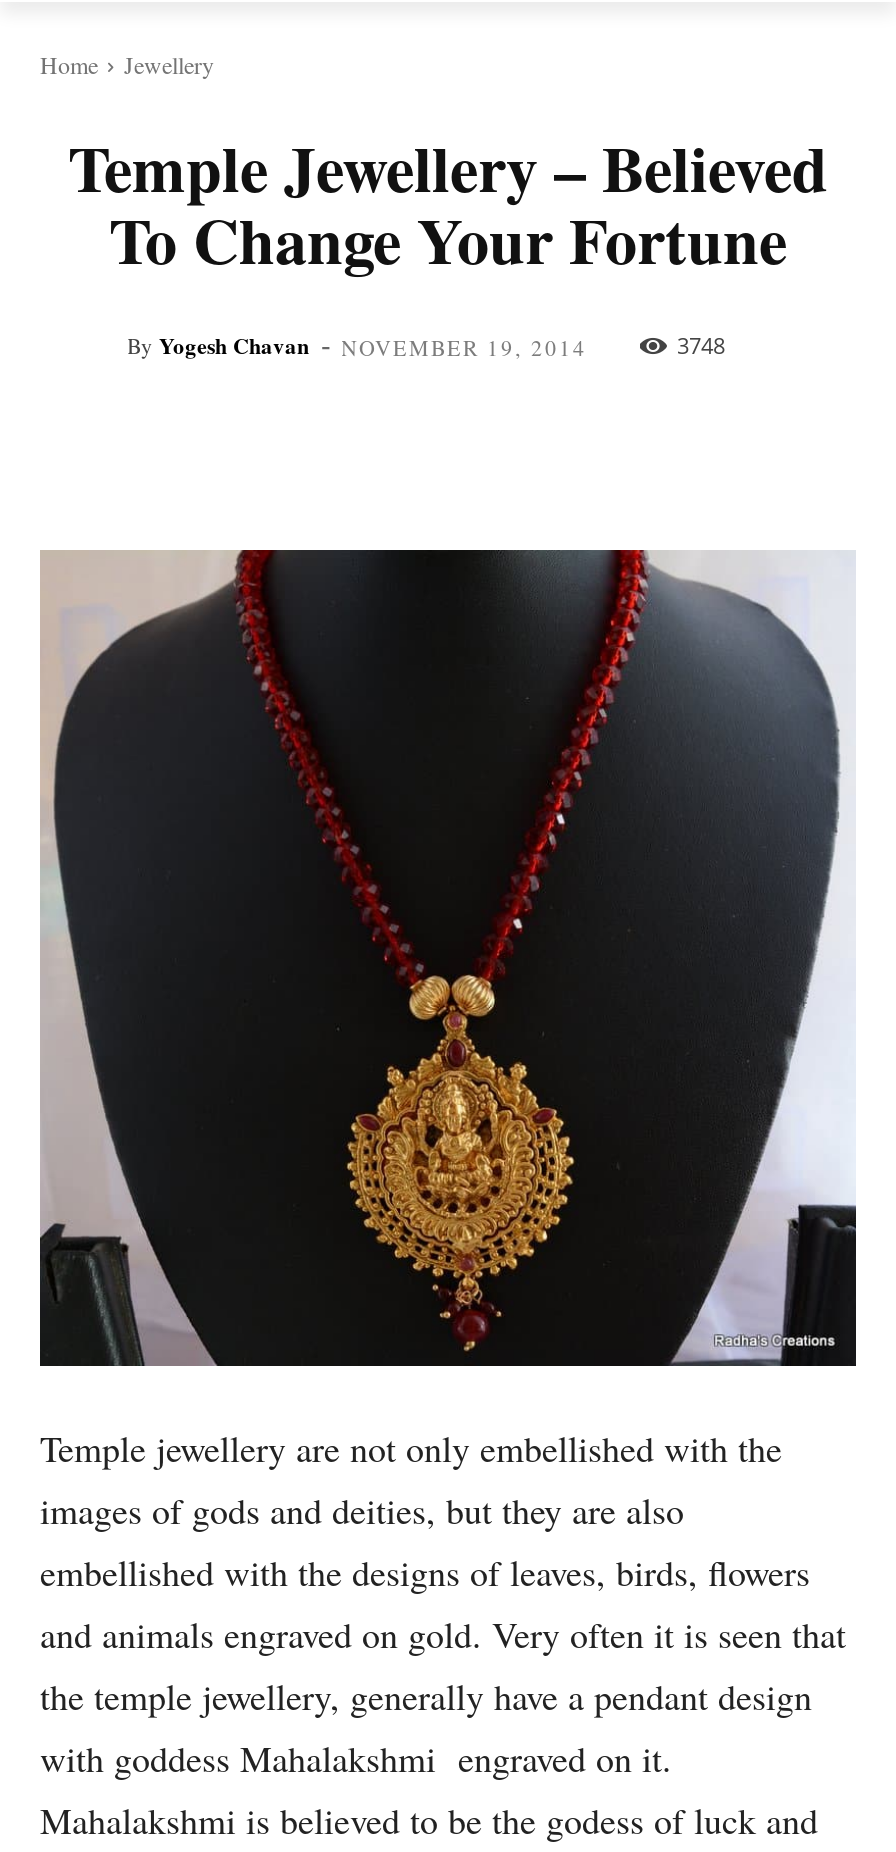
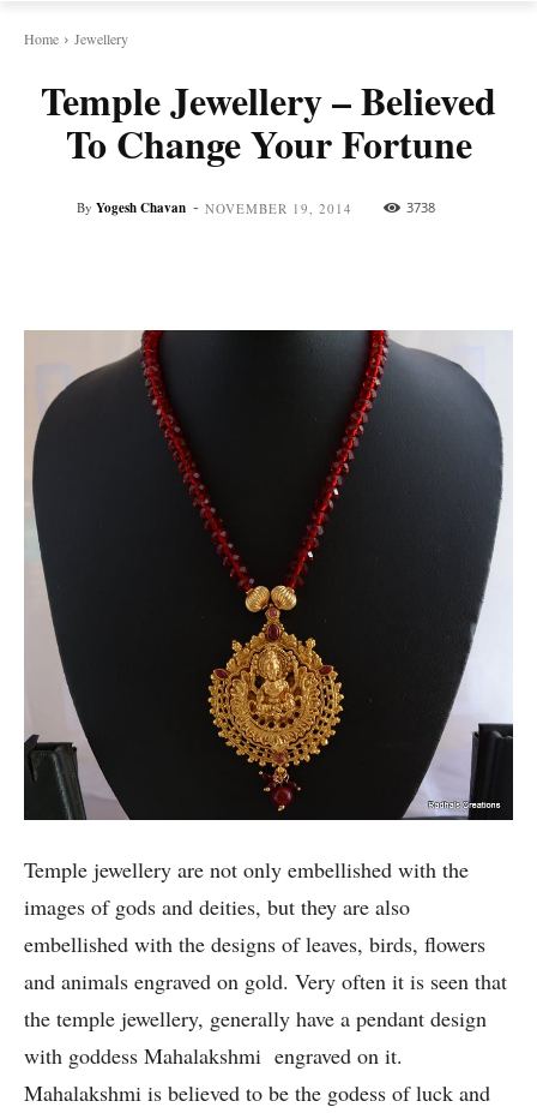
[677,331,725,361] 3748 -> [406,199,435,217] 3738

